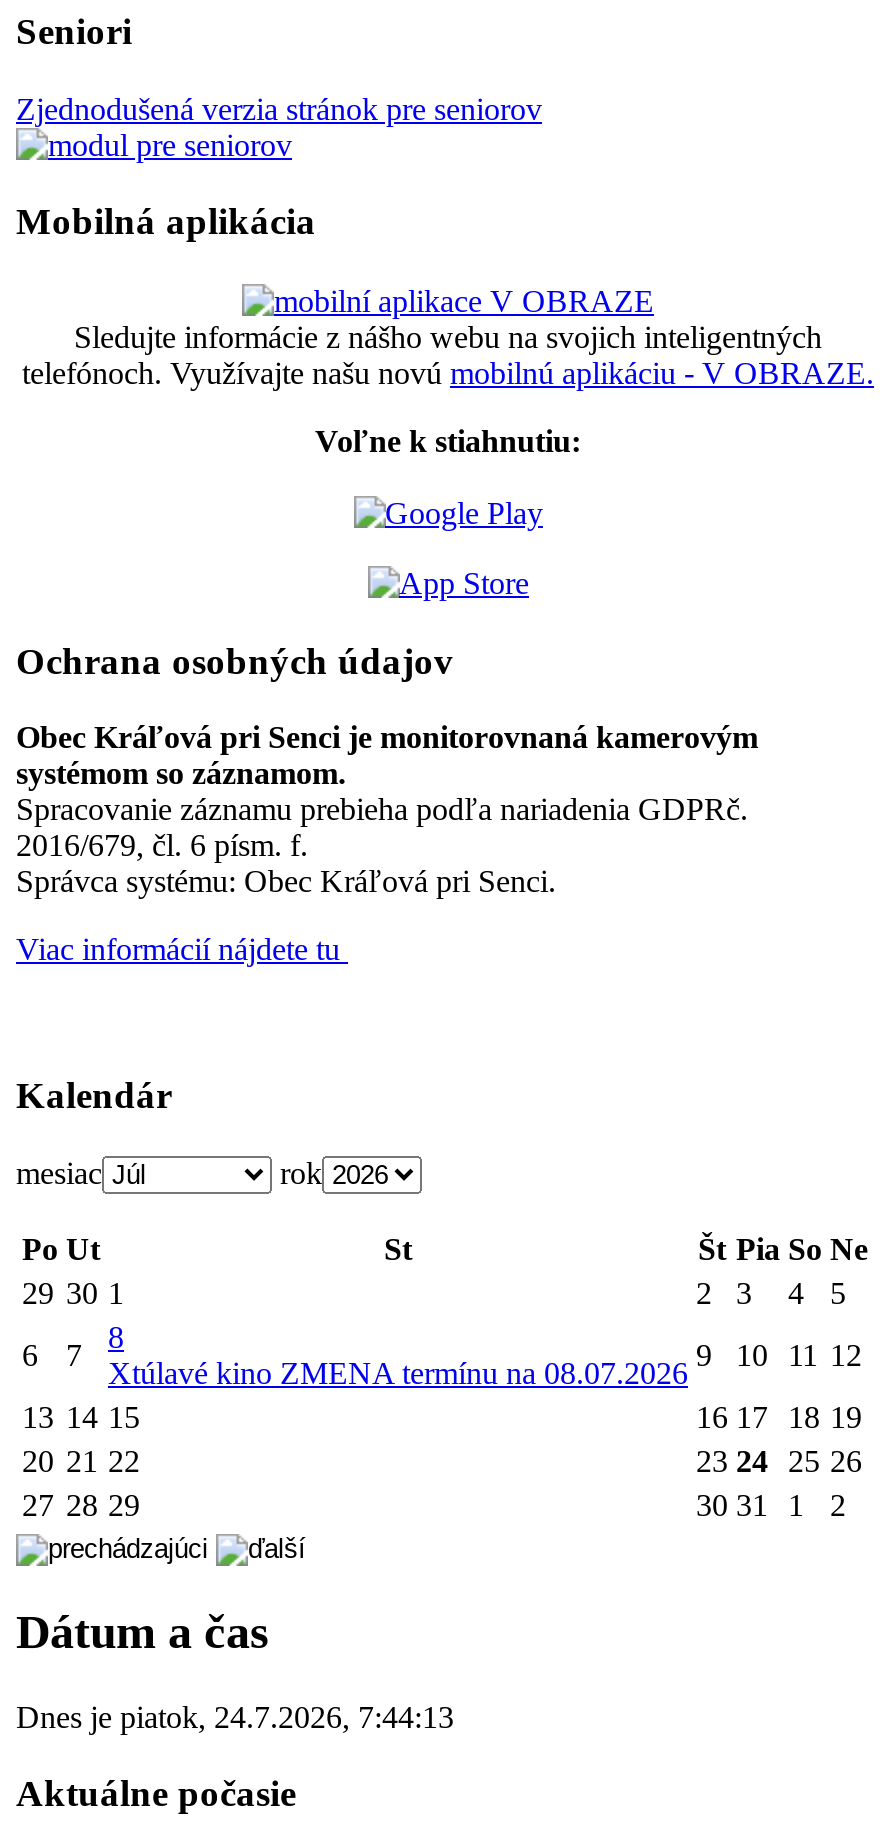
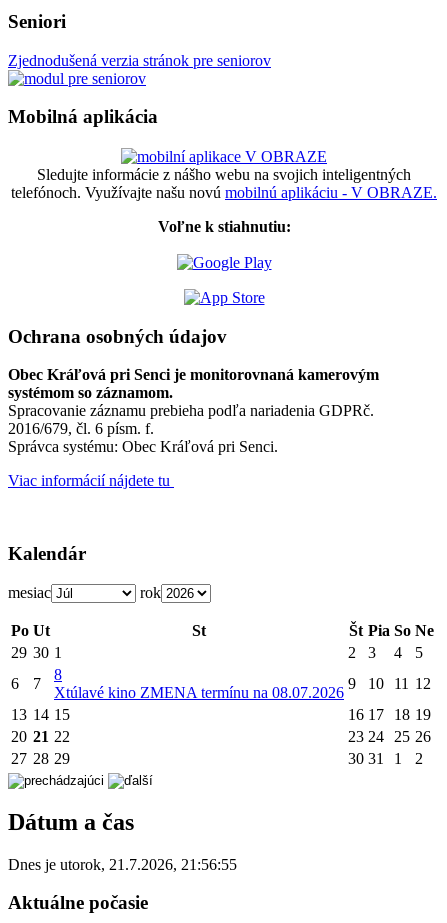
[16,1699,454,1733] Dnes je piatok, 24.7.2026, 7:44:13 -> [8,856,237,873] Dnes je utorok, 21.7.2026, 21:56:55

